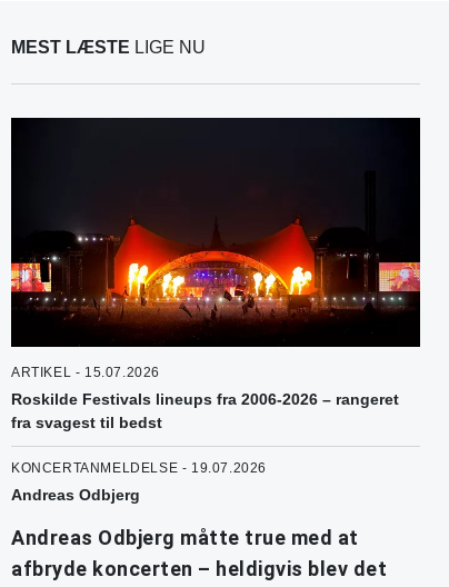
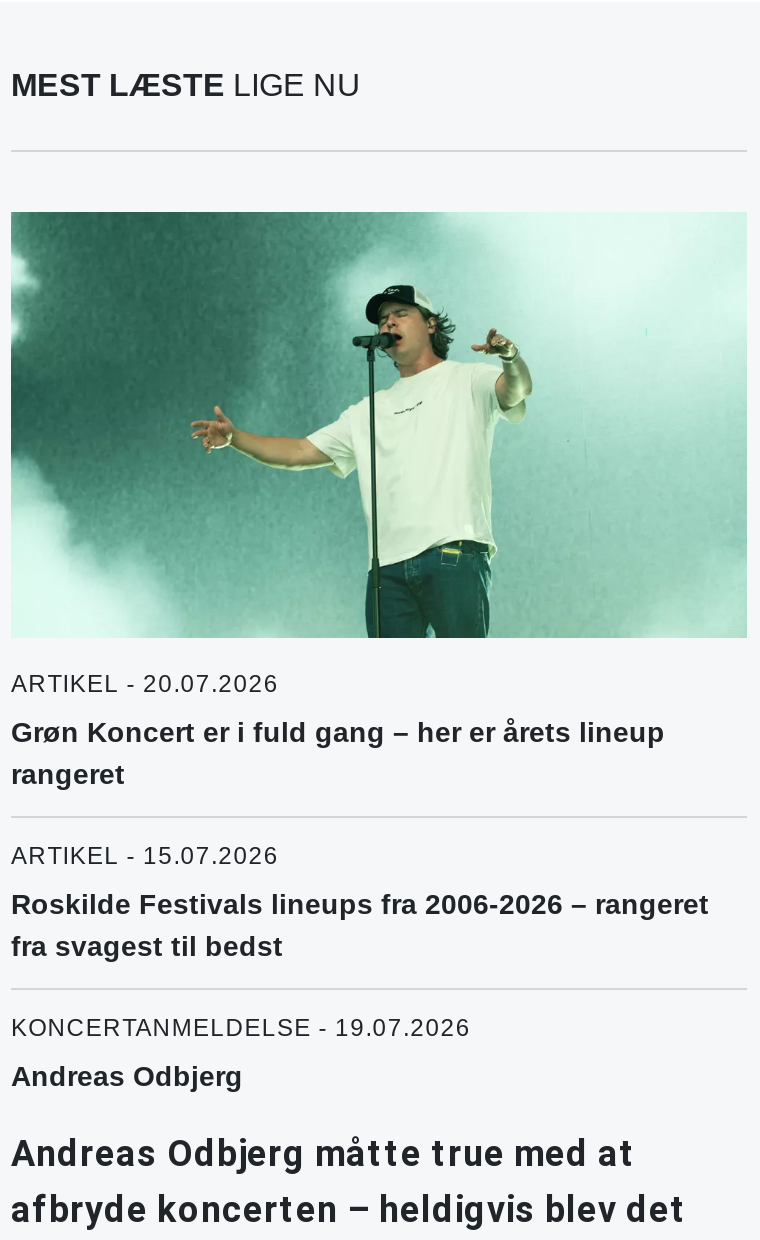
none -> [11,670,665,790] ARTIKEL - 20.07.2026 | Grøn Koncert er i fuld gang – her er årets lineup | rangeret
[10,117,421,348] [image] -> [9,211,747,641] [image]

